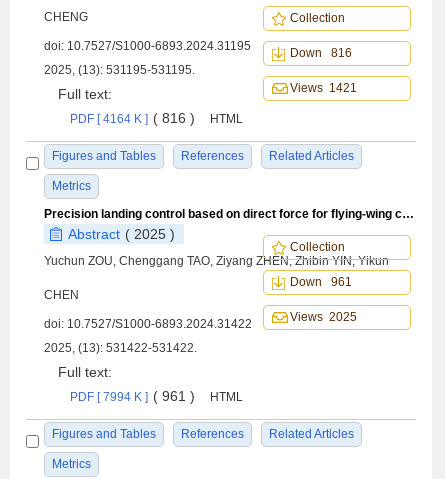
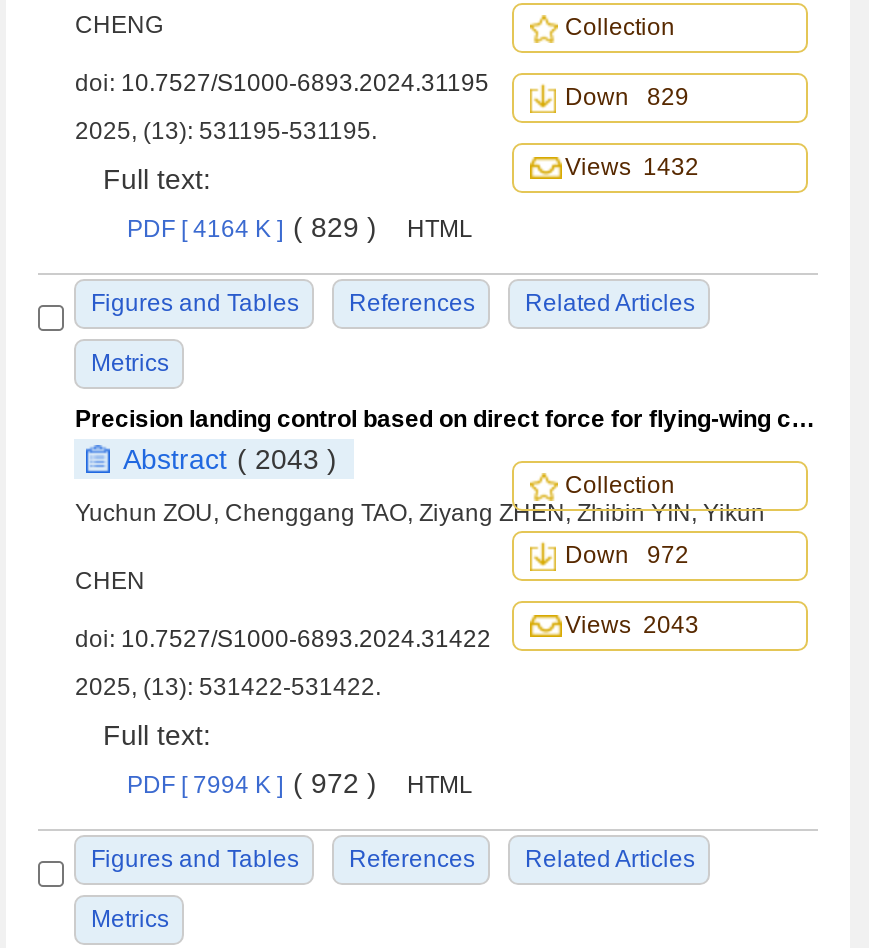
[289,46,351,60] Down 816 -> [565,83,689,111] Down 829
[289,81,356,95] Views 1421 -> [565,153,699,181] Views 1432
[70,110,243,126] PDF [ 4164 K ] ( 816 ) HTML -> [127,211,473,243] PDF [ 4164 K ] ( 829 ) HTML
[68,226,175,242] Abstract ( 2025 ) -> [123,443,337,475] Abstract ( 2043 )
[289,275,351,289] Down 961 -> [565,541,689,569] Down 972
[289,310,356,324] Views 2025 -> [565,611,699,639] Views 2043
[70,388,243,404] PDF [ 7994 K ] ( 961 ) HTML -> [127,767,473,799] PDF [ 7994 K ] ( 972 ) HTML

